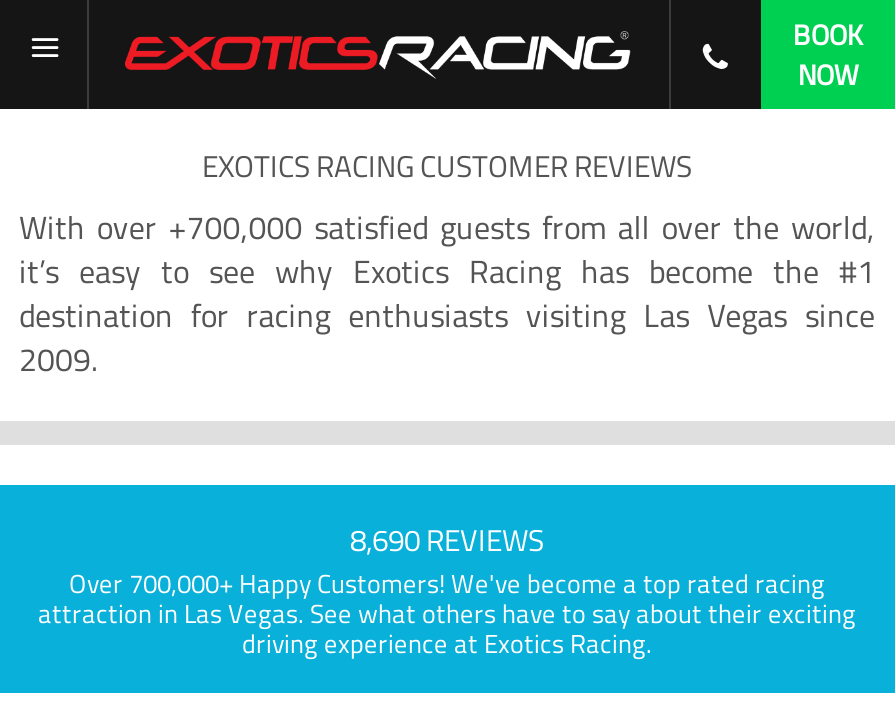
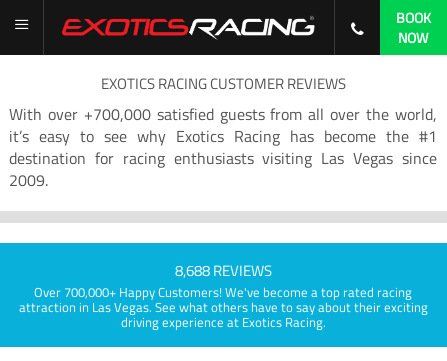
[350,517,544,563] 8,690 REVIEWS -> [174,259,271,282] 8,688 REVIEWS

